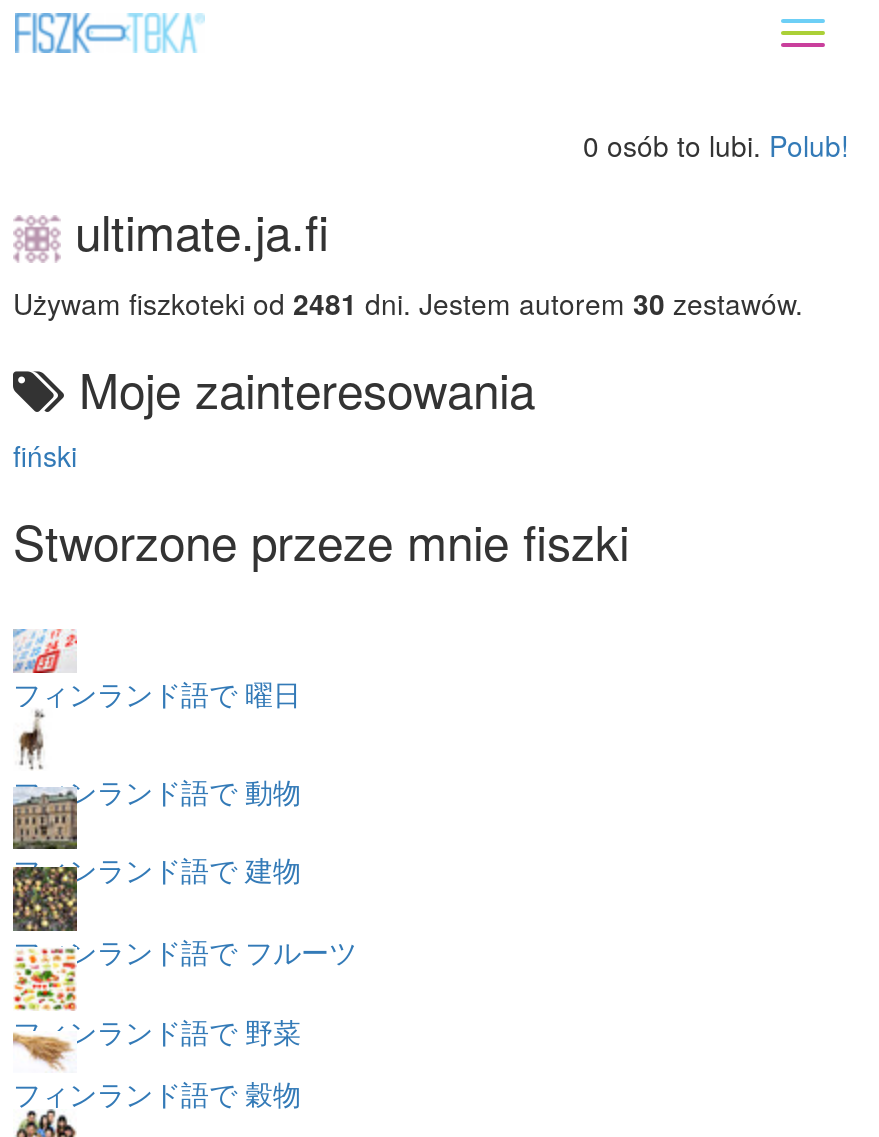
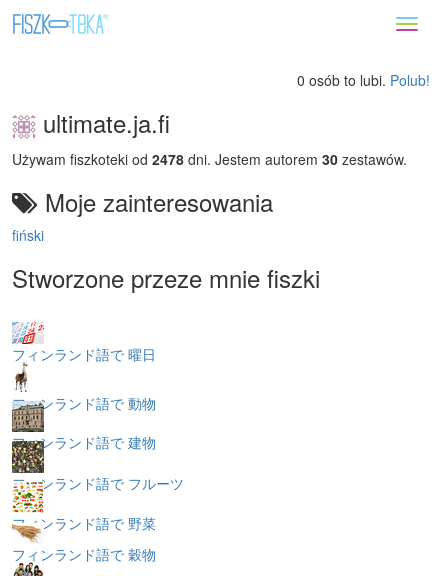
[13,282,803,322] Używam fiszkoteki od 2481 dni. Jestem autorem 30 zestawów. -> [12,149,407,169] Używam fiszkoteki od 2478 dni. Jestem autorem 30 zestawów.

